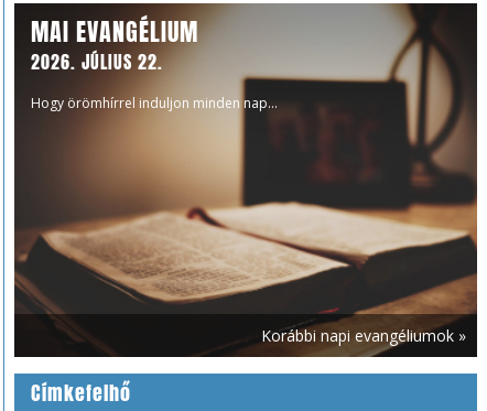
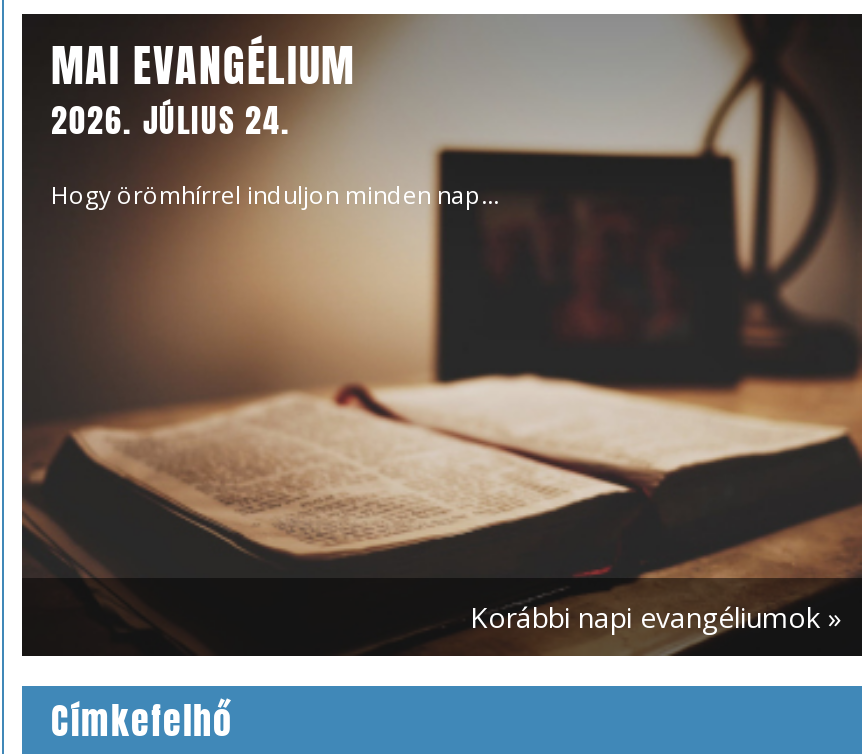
[30,49,163,74] 2026. JÚLIUS 22. -> [51,97,291,143] 2026. JÚLIUS 24.

